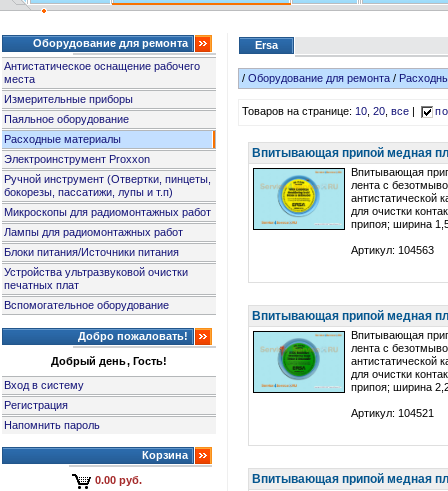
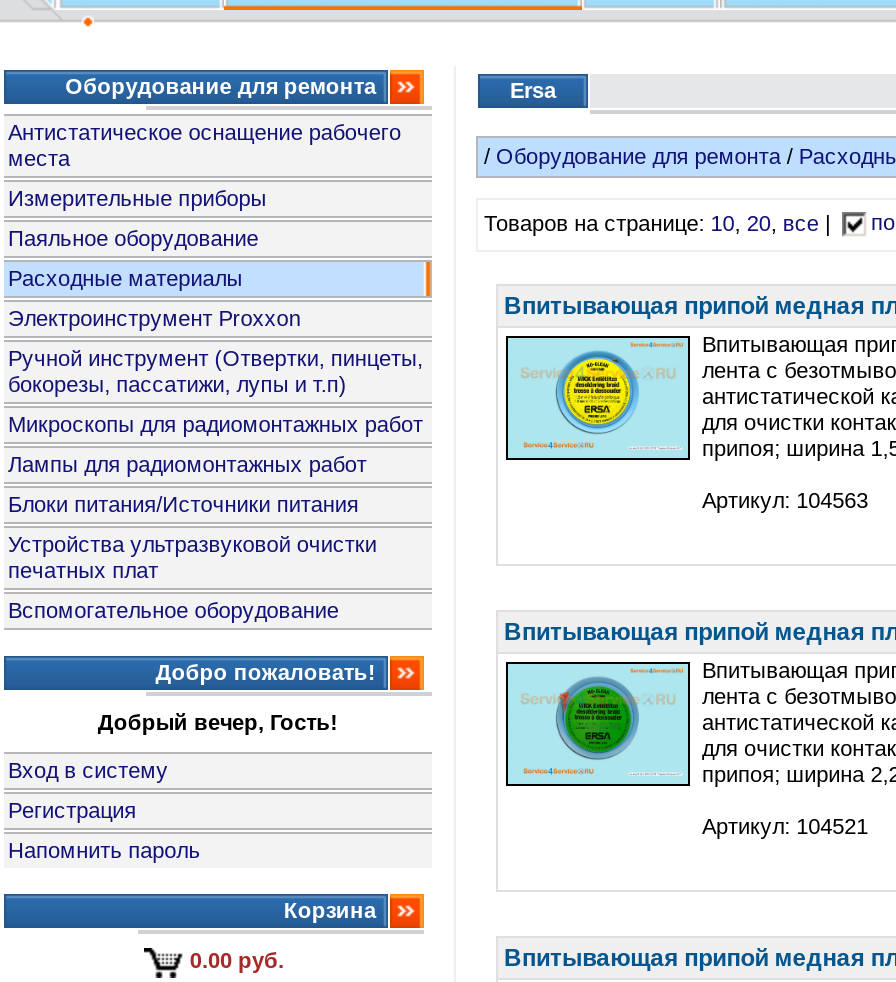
[51,355,167,367] Добрый день, Гость! -> [98,710,338,734] Добрый вечер, Гость!

